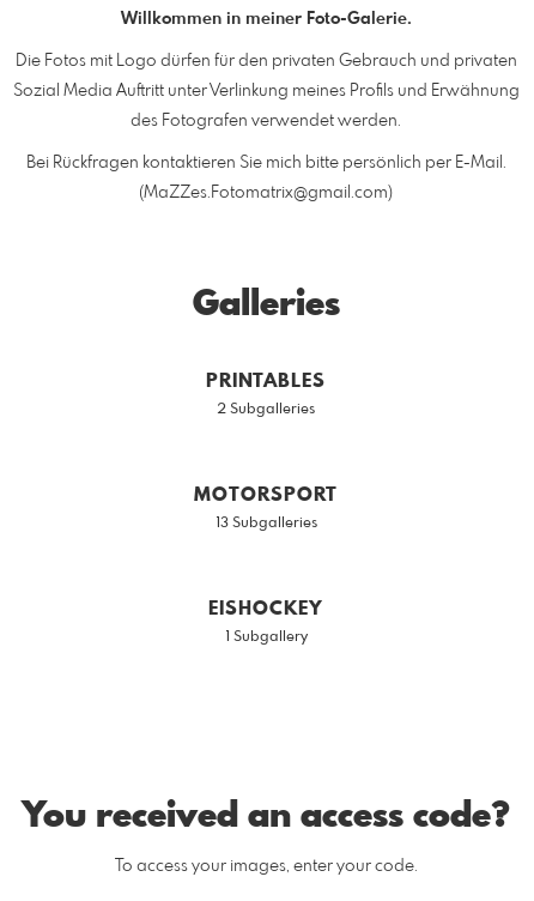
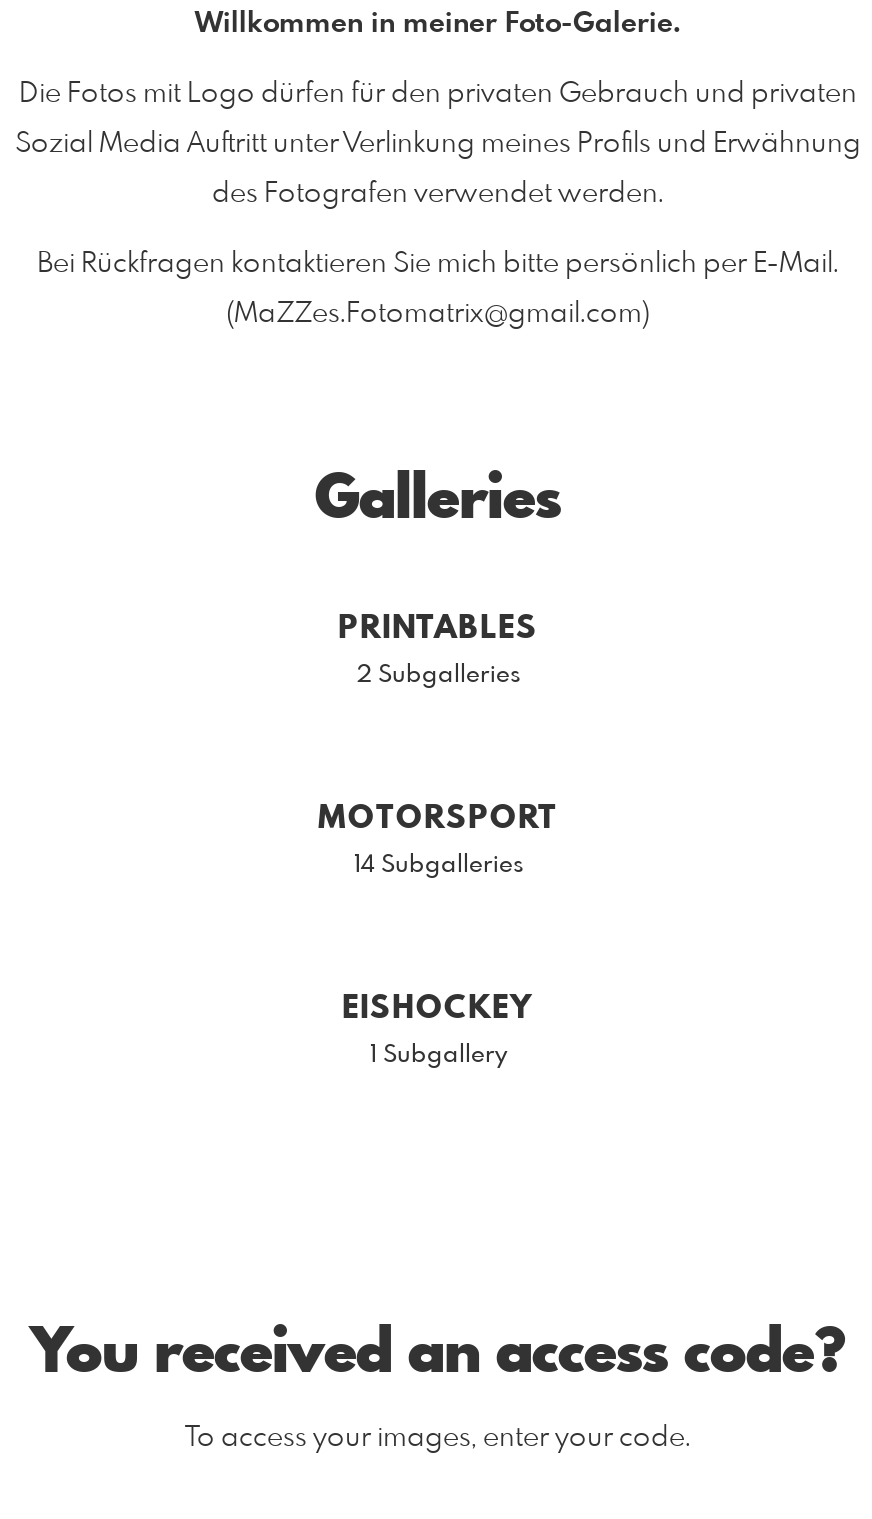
[215,516,317,531] 13 Subgalleries -> [353,854,523,878] 14 Subgalleries

